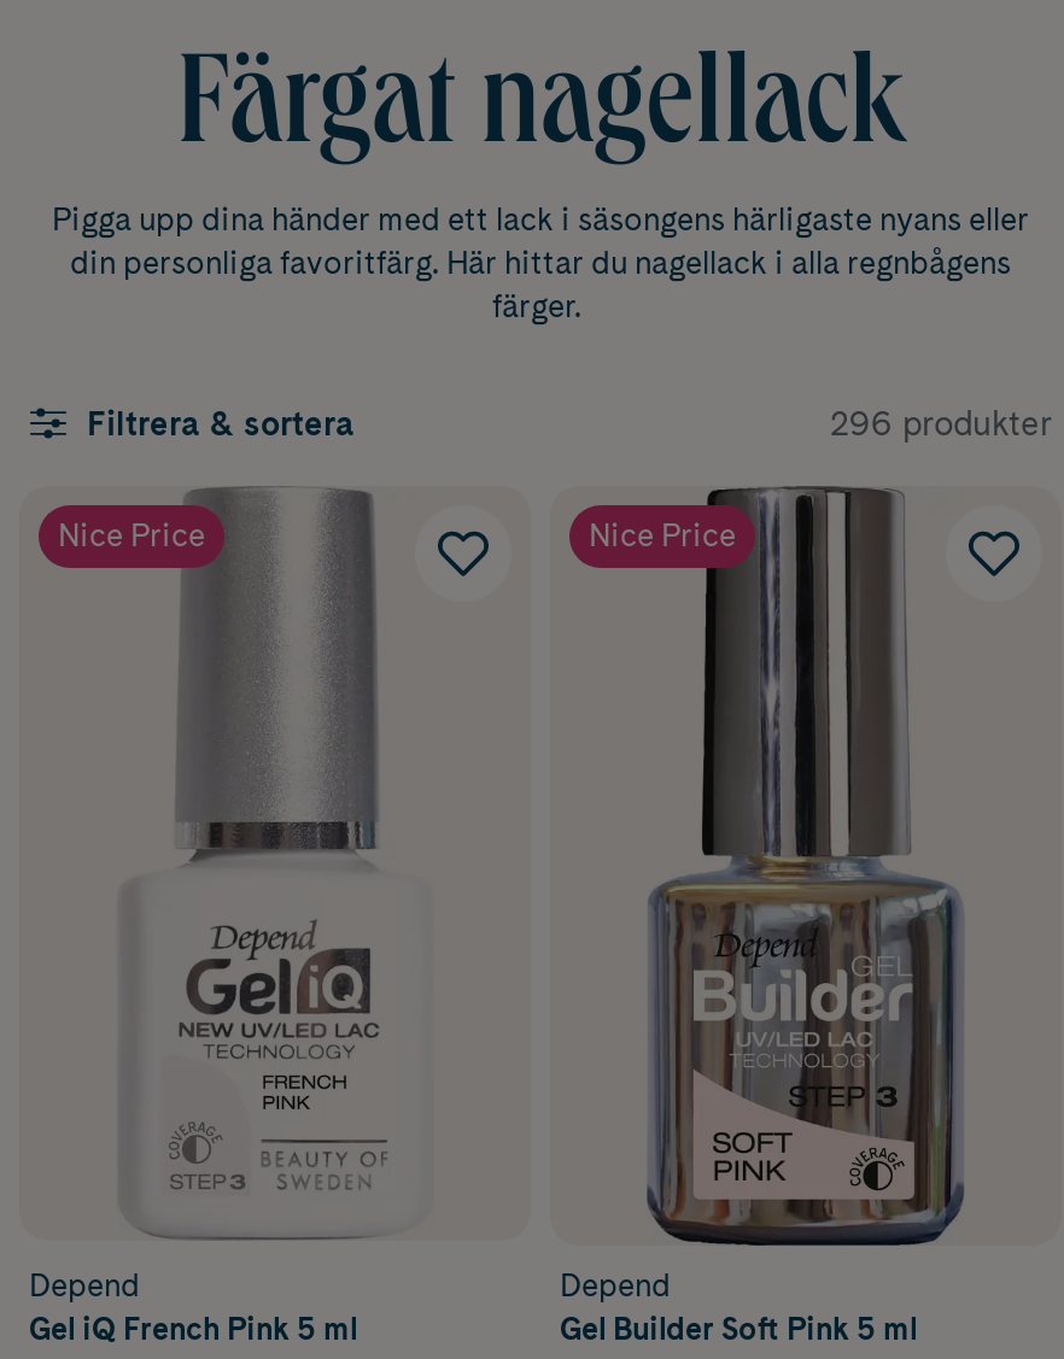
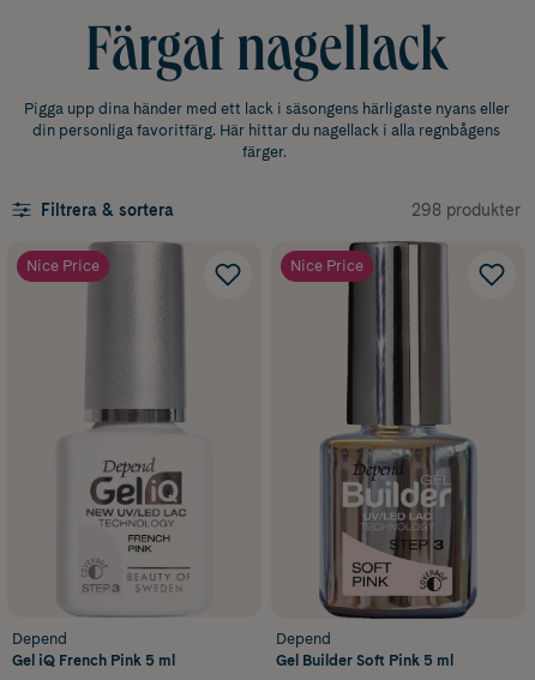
[830,404,1052,442] 296 produkter -> [411,200,521,219] 298 produkter

